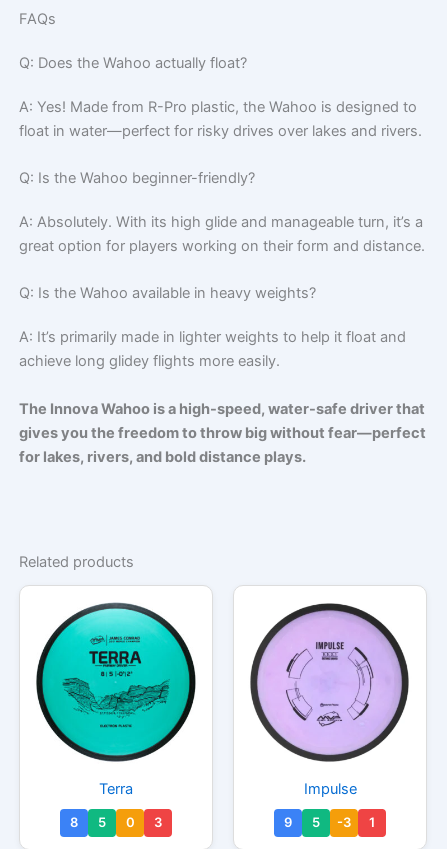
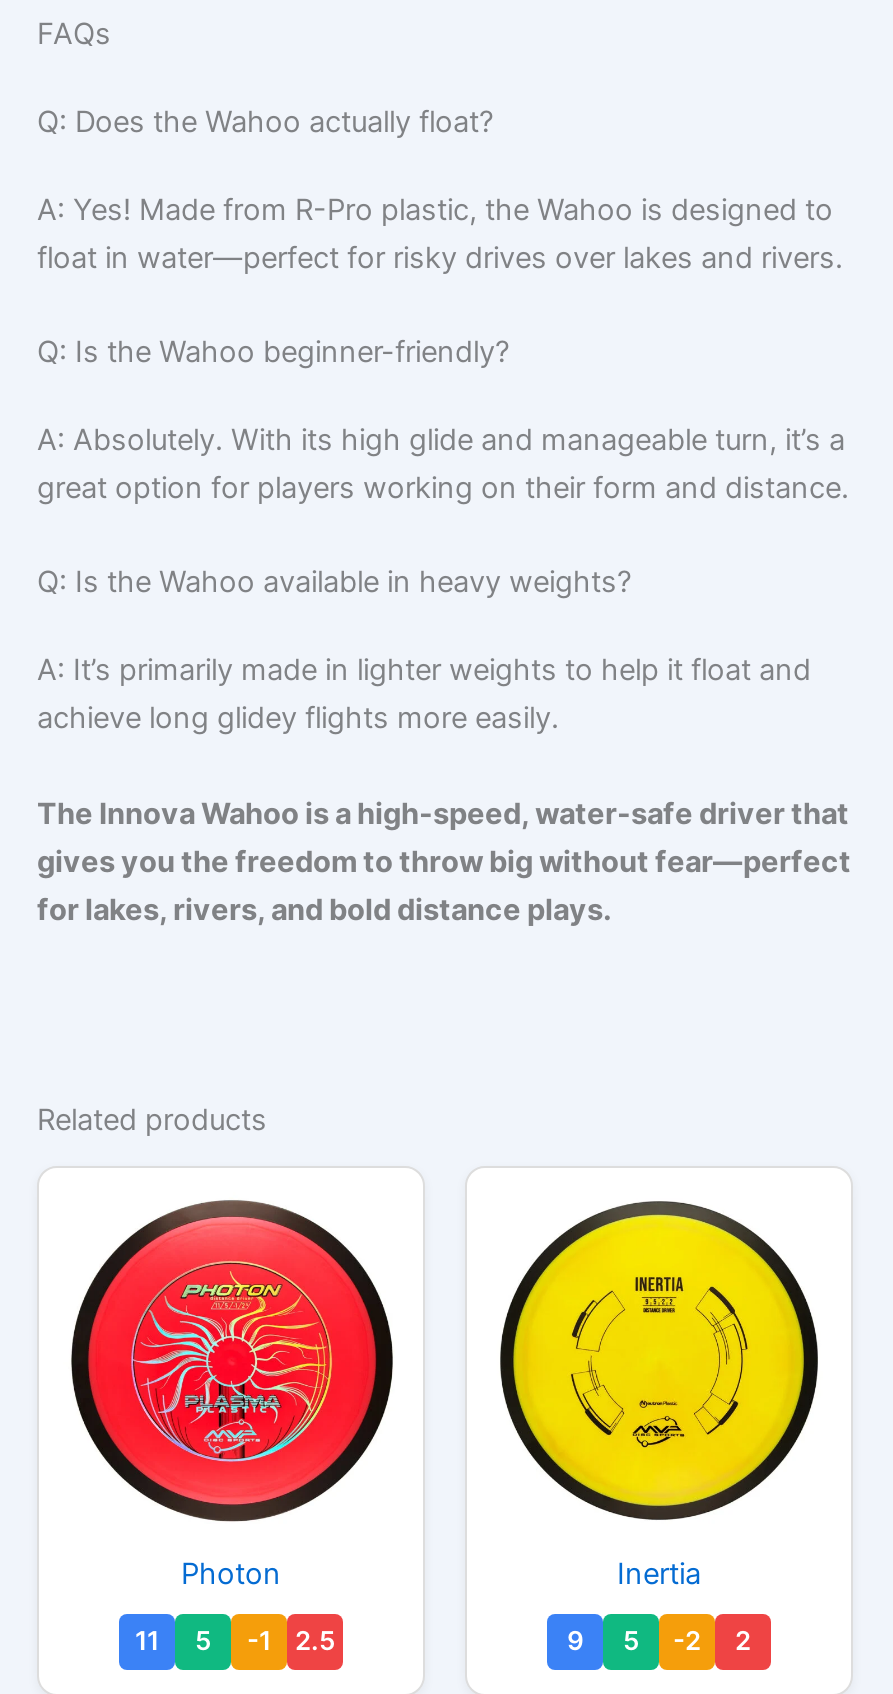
[41,603,196,798] [image] | Terra -> [83,1200,393,1593] [image] | Photon
[254,605,406,798] [image] | Impulse -> [505,1202,813,1593] [image] | Inertia
[70,814,78,830] 8 -> [135,1624,159,1656] 11
[125,814,134,830] 0 -> [247,1624,271,1656] -1
[154,814,162,830] 3 -> [295,1624,335,1656] 2.5
[337,814,351,830] -3 -> [673,1624,701,1656] -2
[369,814,375,830] 1 -> [735,1624,751,1656] 2

